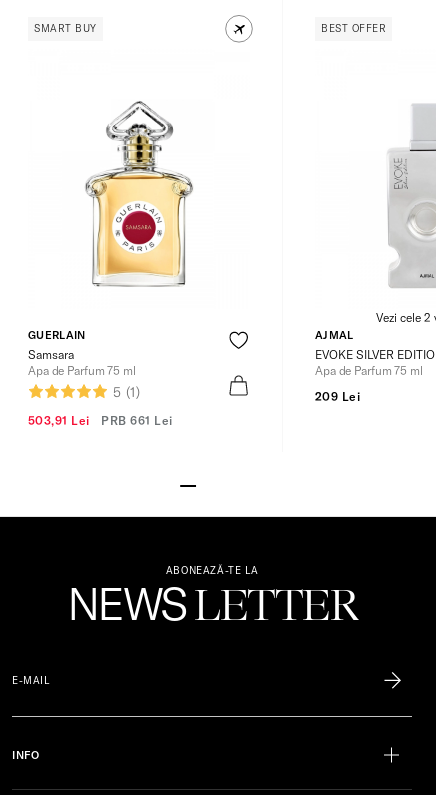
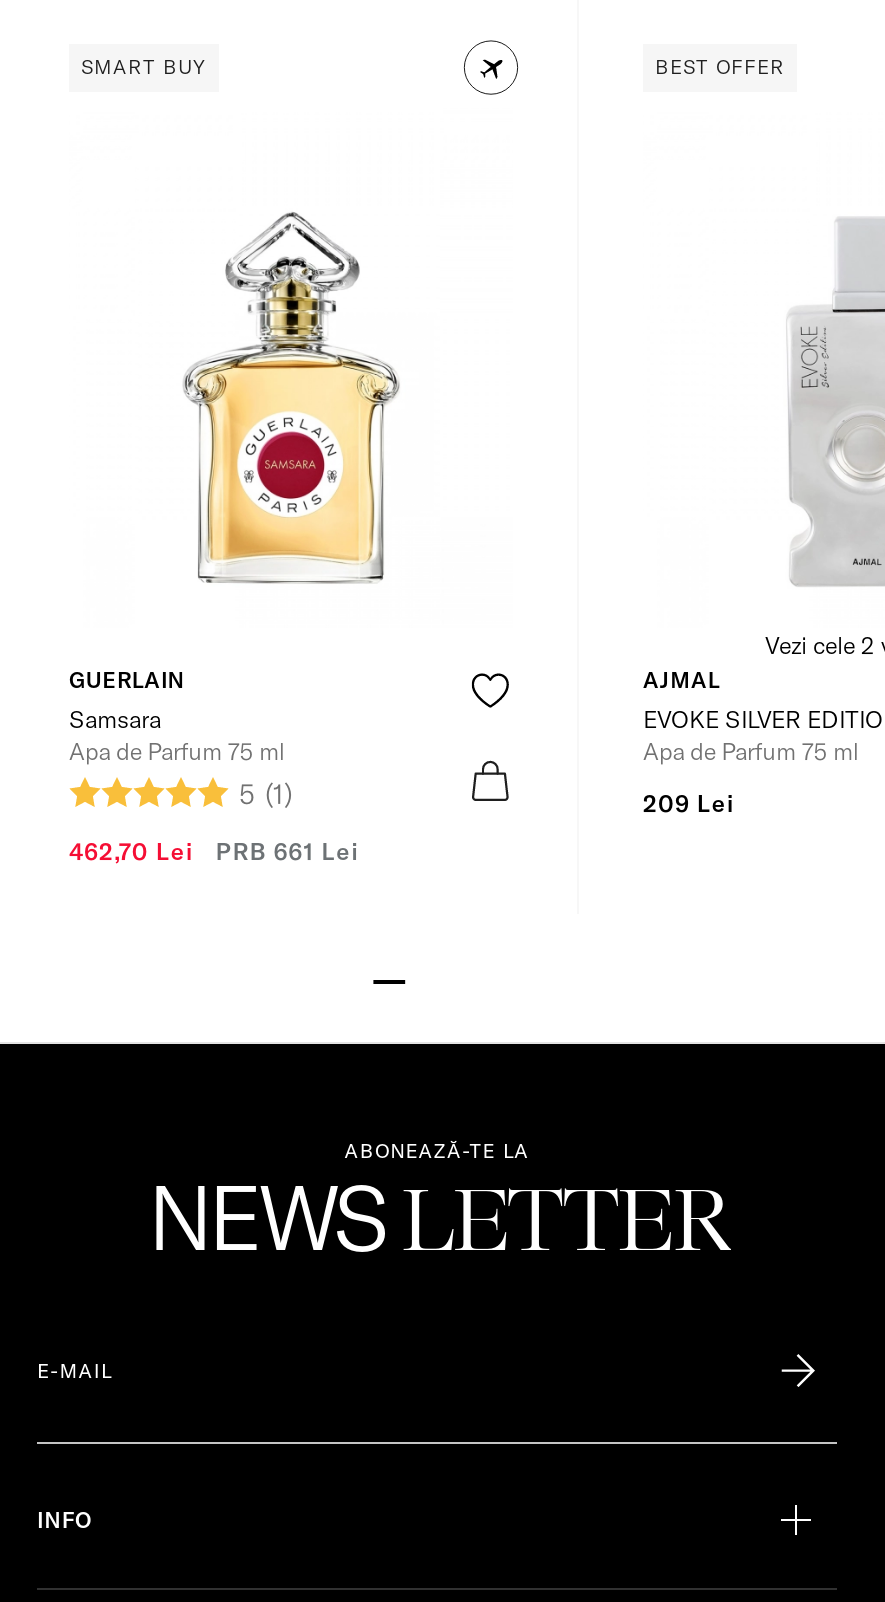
[28,413,173,428] 503,91 Lei PRB 661 Lei -> [69,836,358,866] 462,70 Lei PRB 661 Lei

